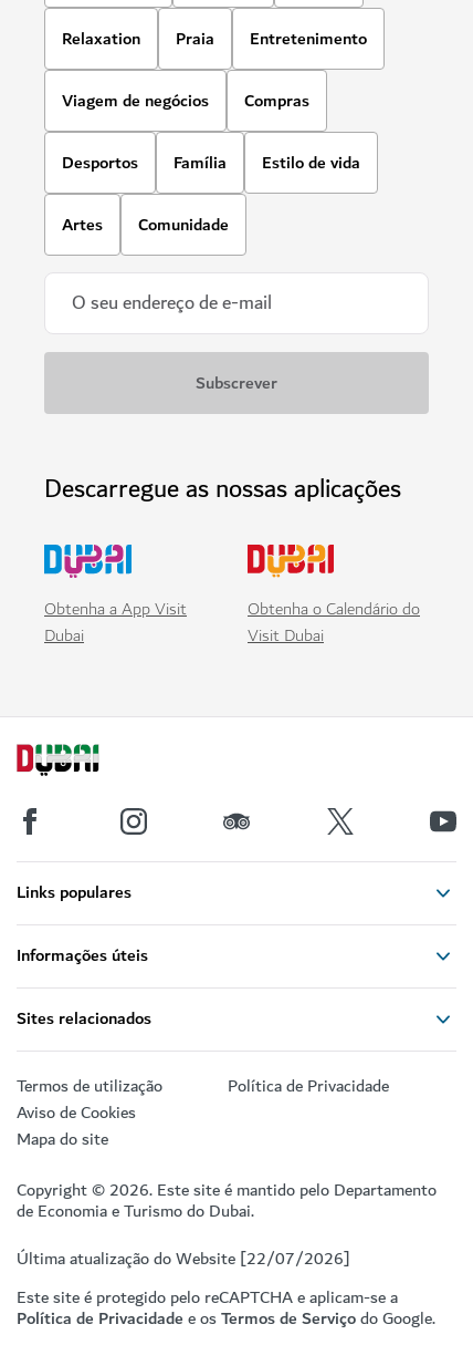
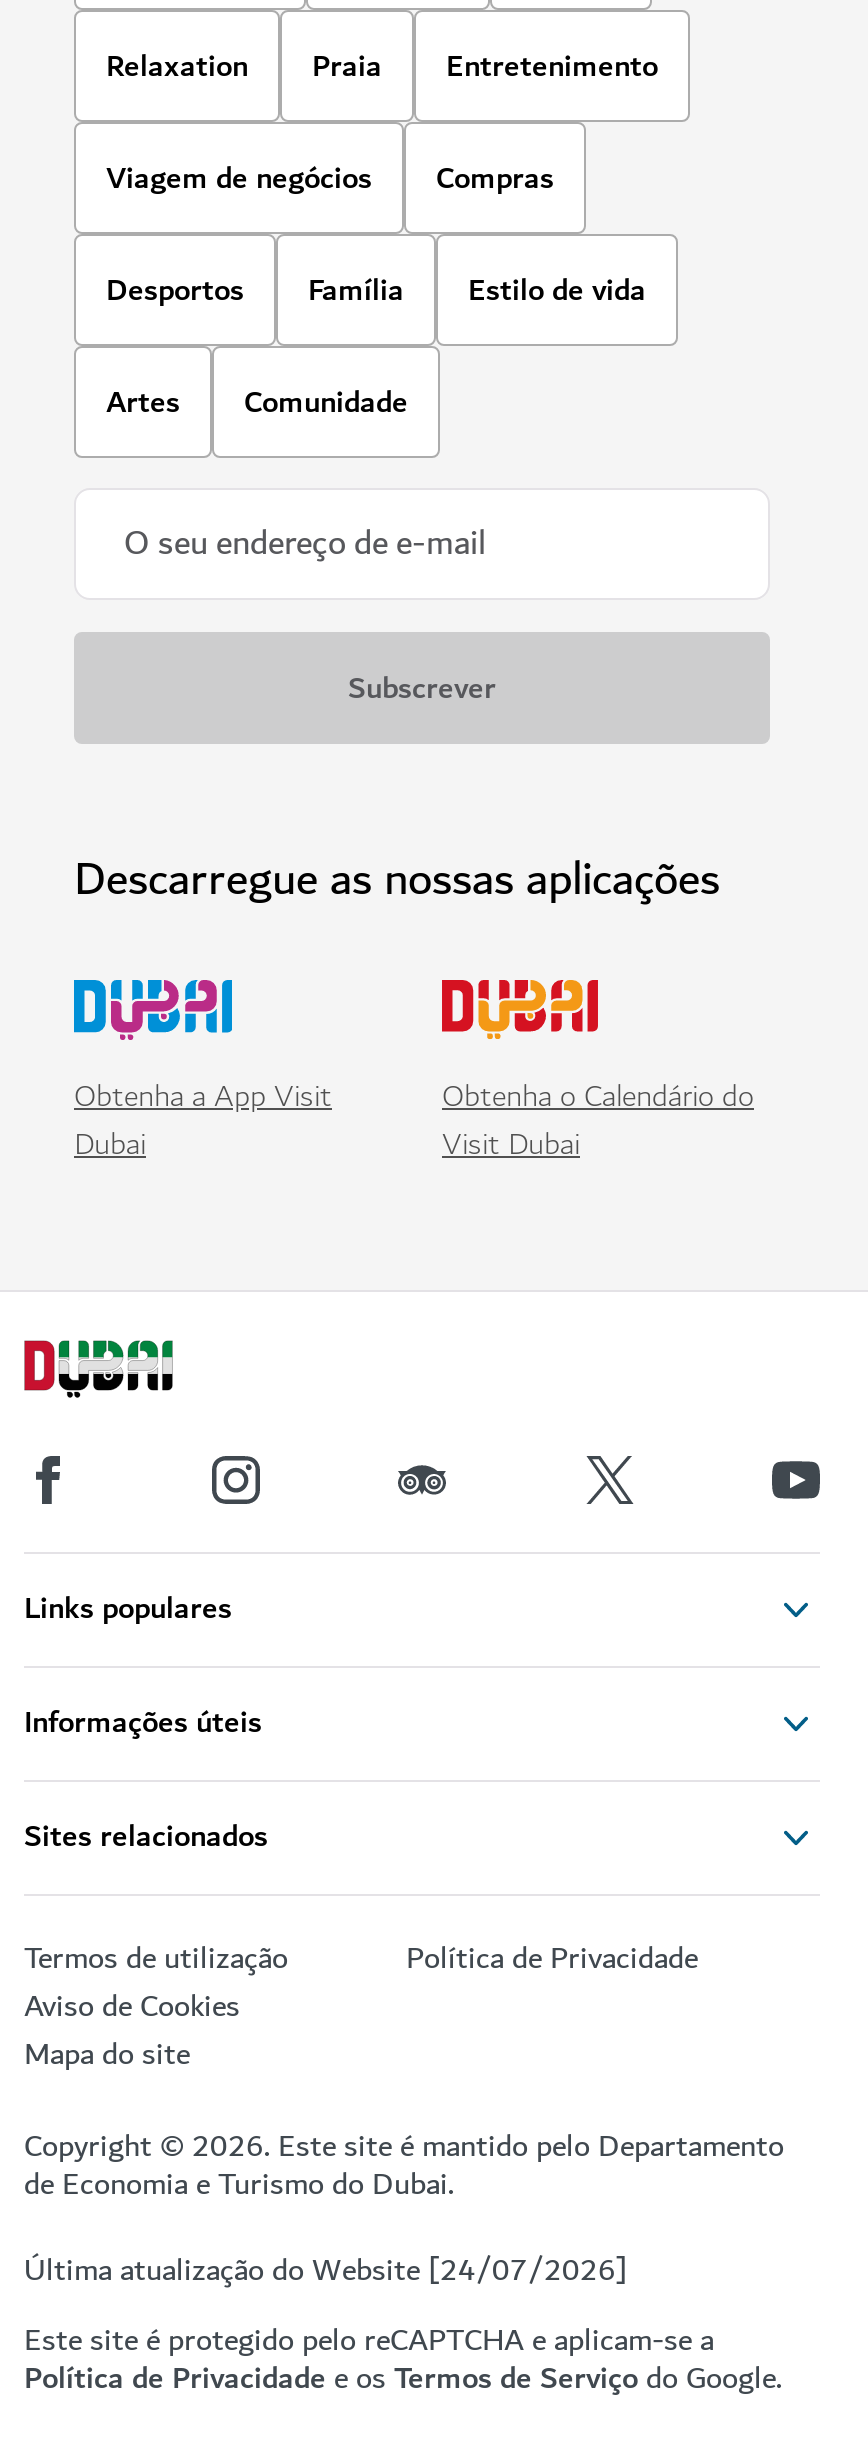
[17,1244,350,1273] Última atualização do Website [22/07/2026] -> [24,2244,628,2296] Última atualização do Website [24/07/2026]

